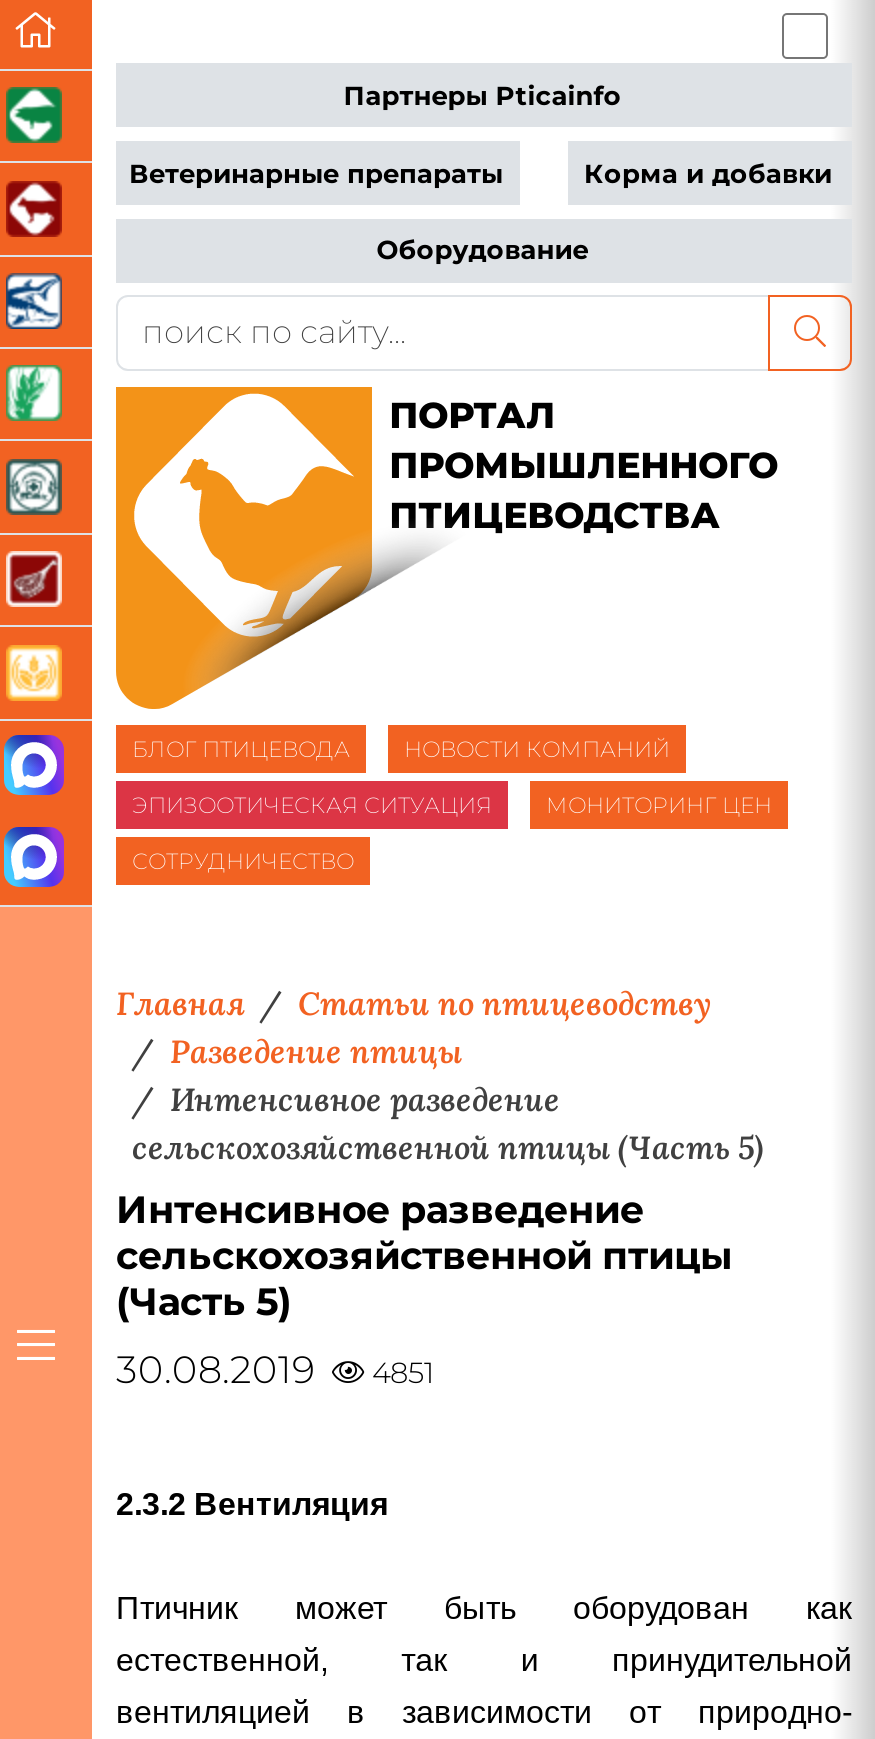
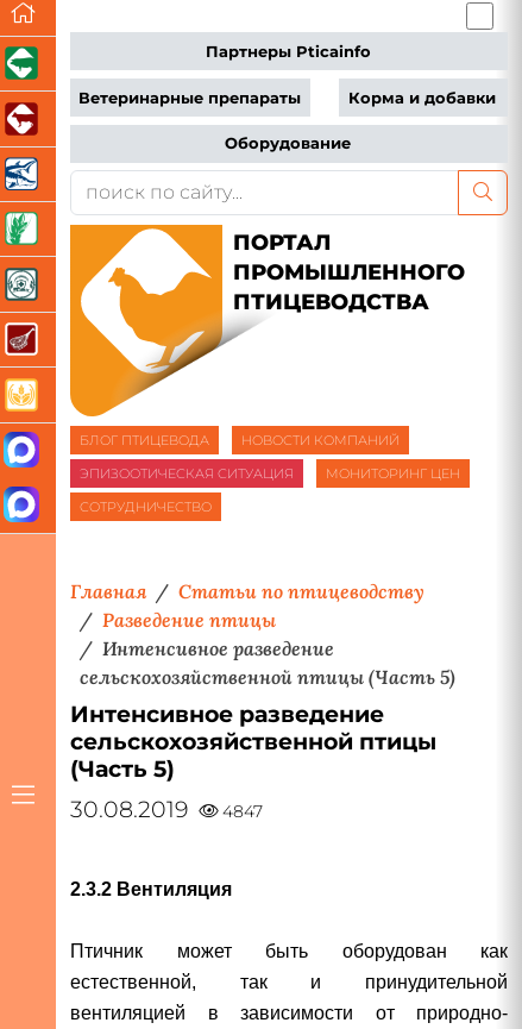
[116,1346,434,1394] 30.08.2019 4851 -> [70,795,263,824] 30.08.2019 4847

